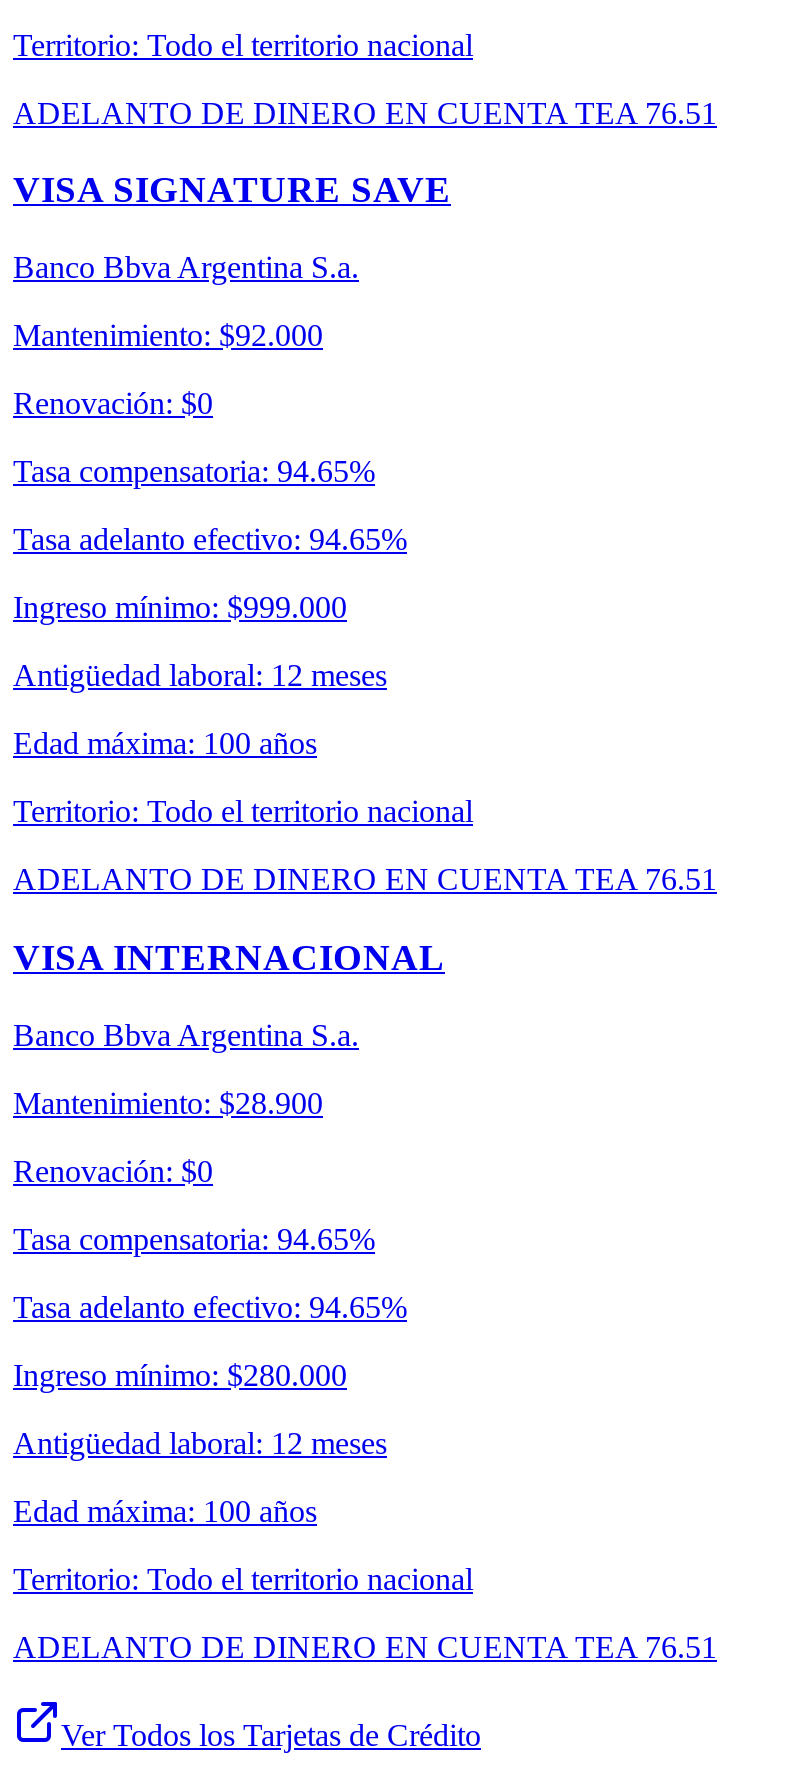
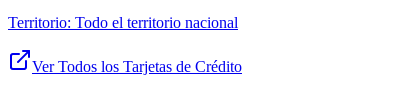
[13,95,717,1663] ADELANTO DE DINERO EN CUENTA TEA 76.51 | VISA SIGNATURE SAVE | Banco Bbva Argentina S.a. | Mantenimiento: $92.000 | Renovación: $0 | Tasa compensatoria: 94.65% | Tasa adelanto efectivo: 94.65% | Ingreso mínimo: $999.000 | Antigüedad laboral: 12 meses | Edad máxima: 100 años | Territorio: Todo el territorio nacional | ADELANTO DE DINERO EN CUENTA TEA 76.51 | VISA INTERNACIONAL | Banco Bbva Argentina S.a. | Mantenimiento: $28.900 | Renovación: $0 | Tasa compensatoria: 94.65% | Tasa adelanto efectivo: 94.65% | Ingreso mínimo: $280.000 | Antigüedad laboral: 12 meses | Edad máxima: 100 años | Territorio: Todo el territorio nacional | ADELANTO DE DINERO EN CUENTA TEA 76.51 -> none

